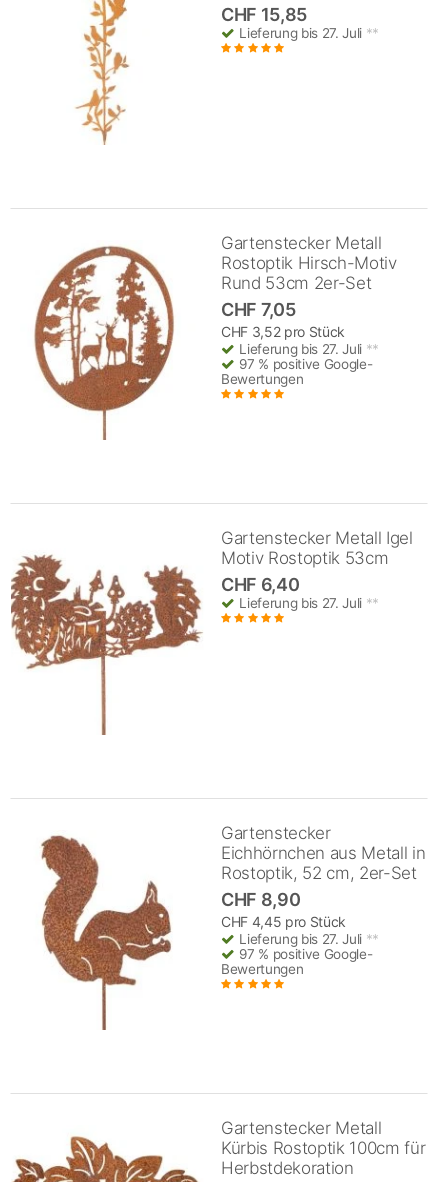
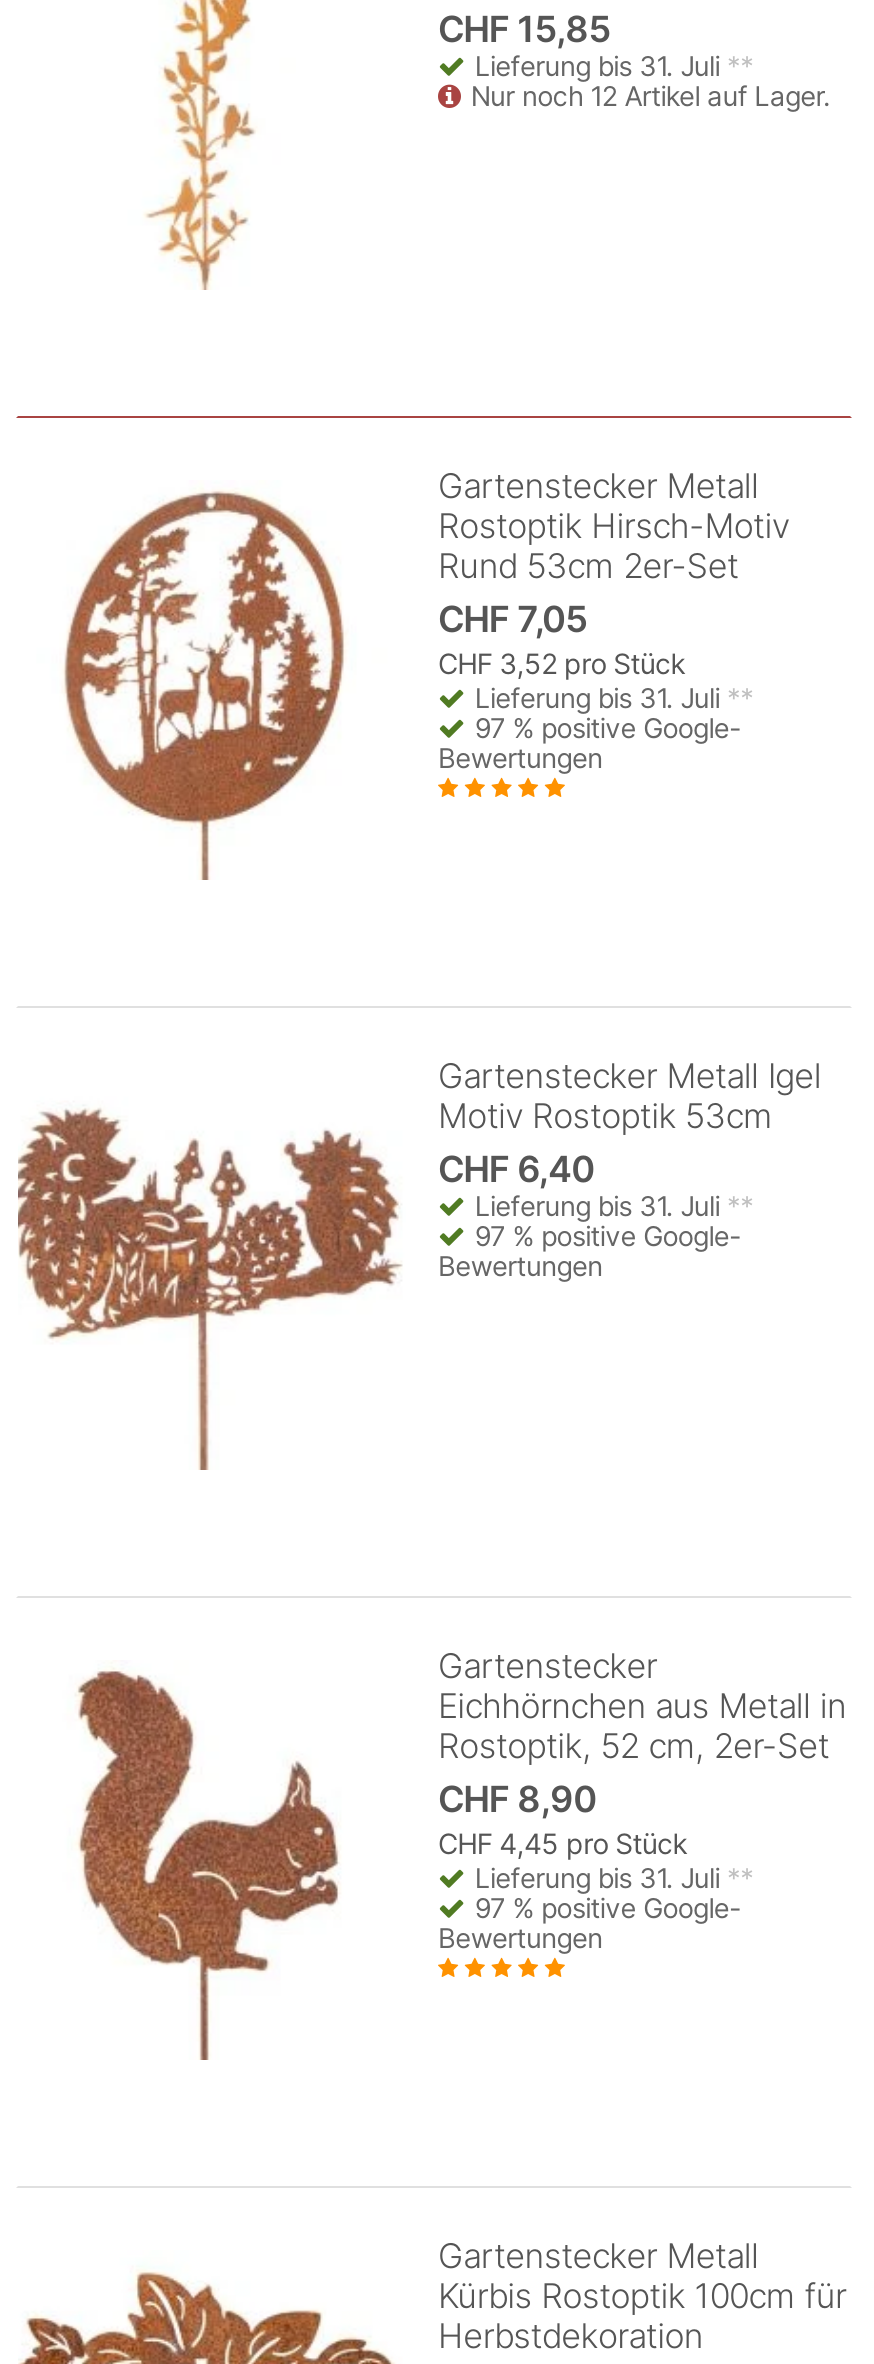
[236,25,379,41] Lieferung bis 27. Juli ** -> [463,50,830,112] Lieferung bis 31. Juli ** | Nur noch 12 Artikel auf Lager.
[236,341,379,357] Lieferung bis 27. Juli ** -> [467,682,754,714] Lieferung bis 31. Juli **
[236,595,379,611] Lieferung bis 27. Juli ** -> [438,1190,754,1282] Lieferung bis 31. Juli ** | 97 % positive Google- | Bewertungen
[236,931,379,947] Lieferung bis 27. Juli ** -> [467,1862,754,1894] Lieferung bis 31. Juli **

